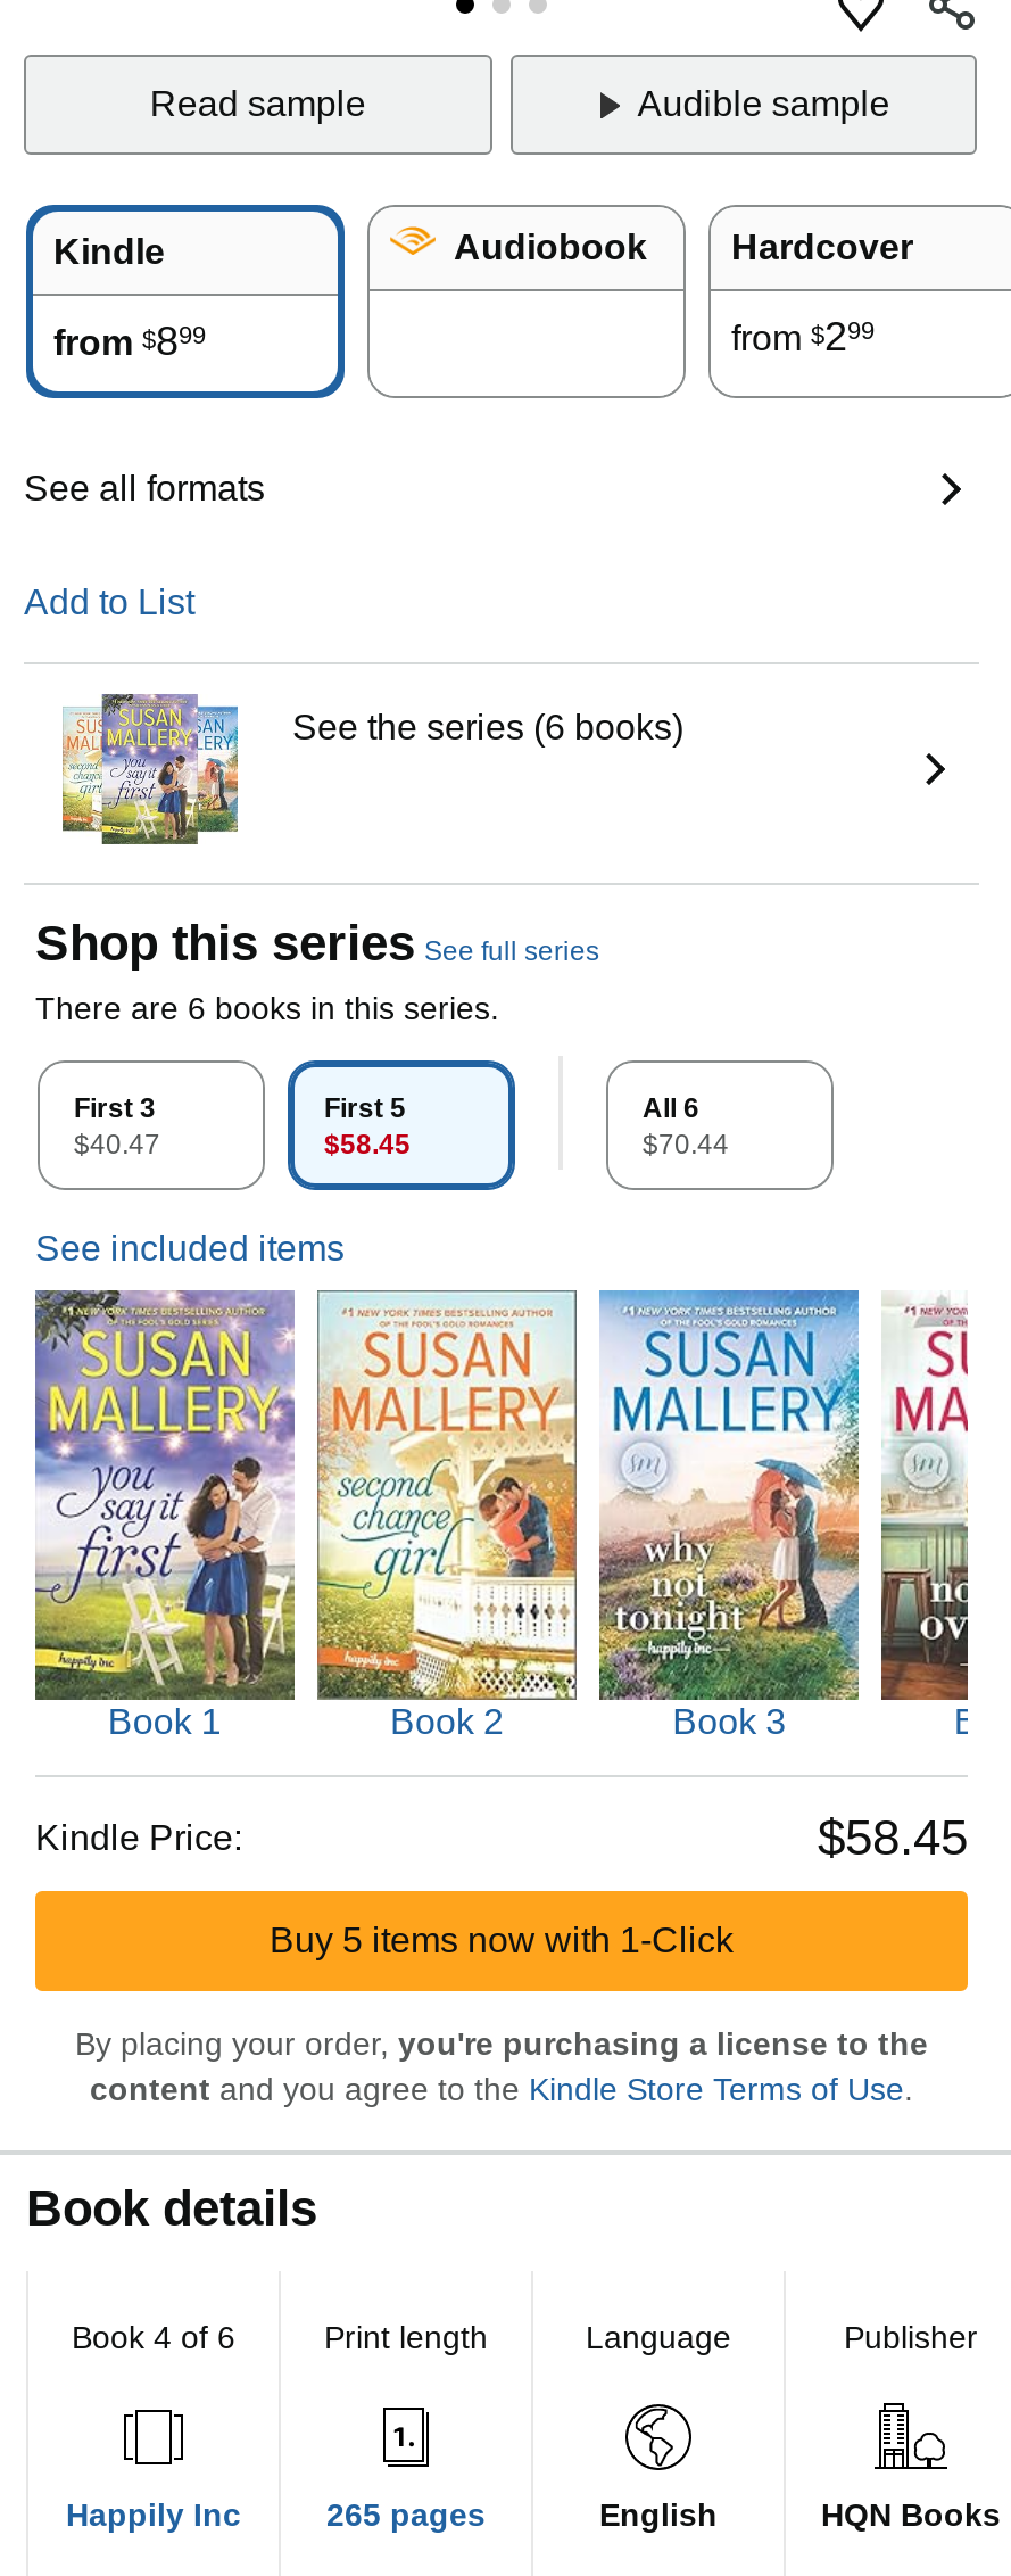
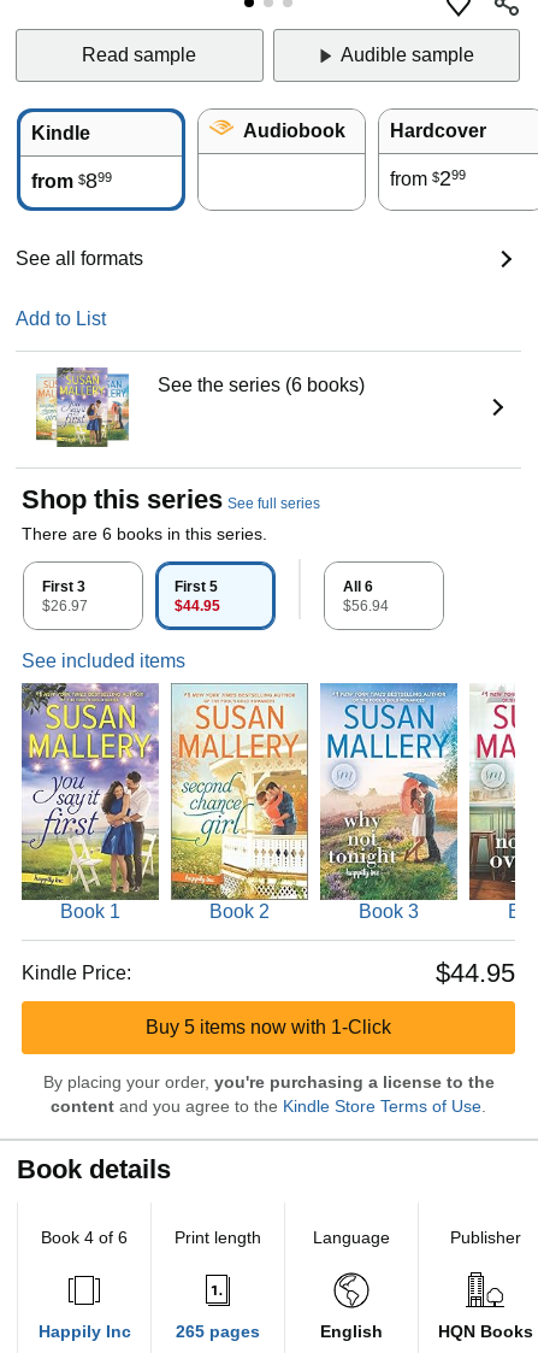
[74,1130,160,1161] $40.47 -> [42,598,88,615] $26.97
[324,1130,411,1161] $58.45 -> [175,598,220,615] $44.95
[643,1130,729,1161] $70.44 -> [343,598,389,615] $56.94
[818,1810,968,1867] $58.45 -> [436,958,515,988] $44.95

